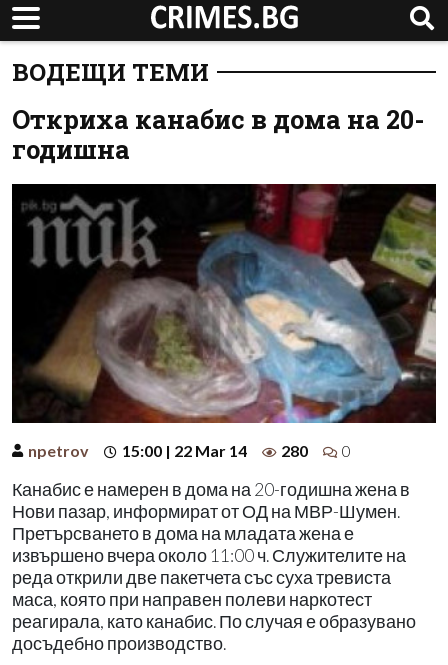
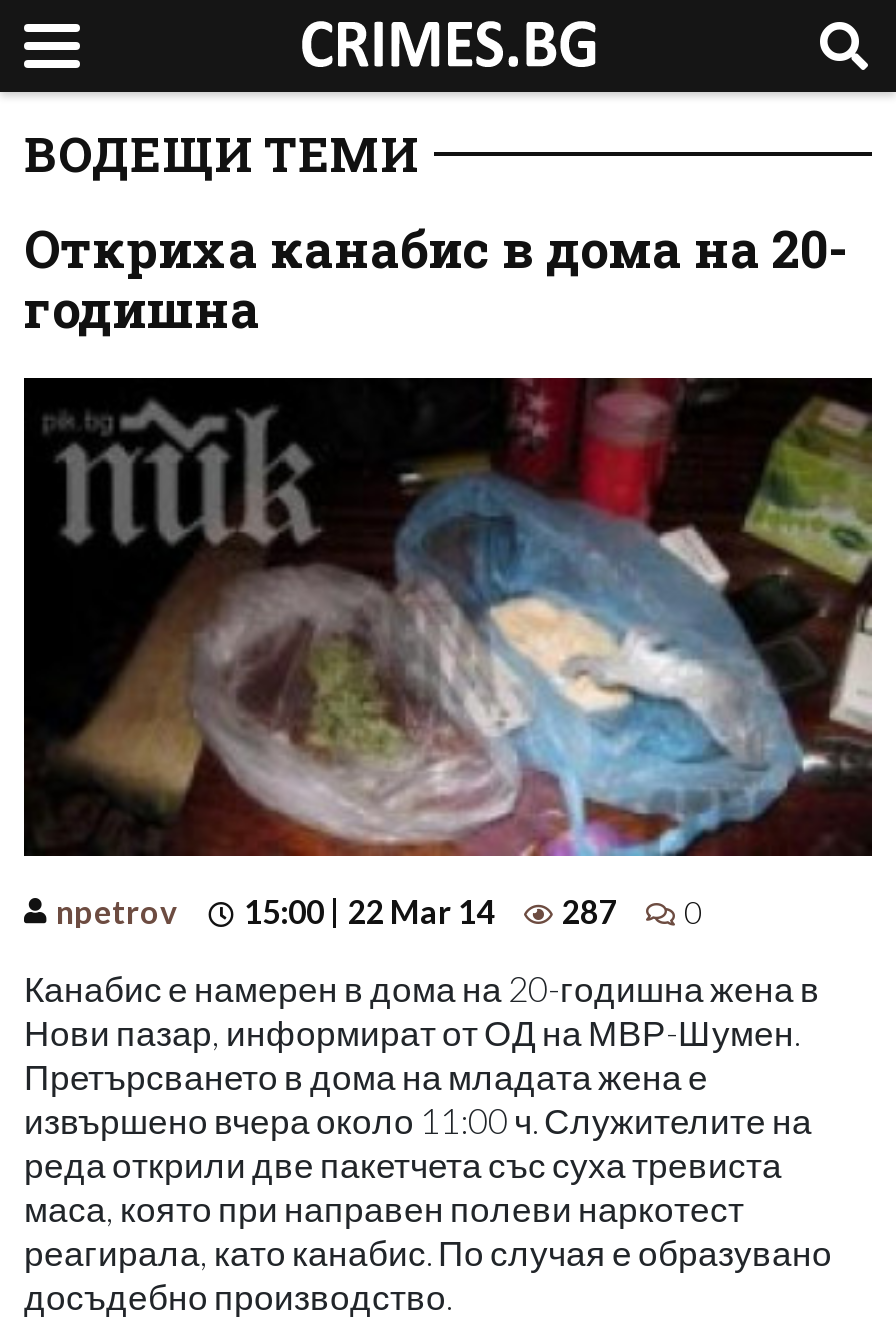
[281,440,308,459] 280 -> [562,891,616,929] 287

